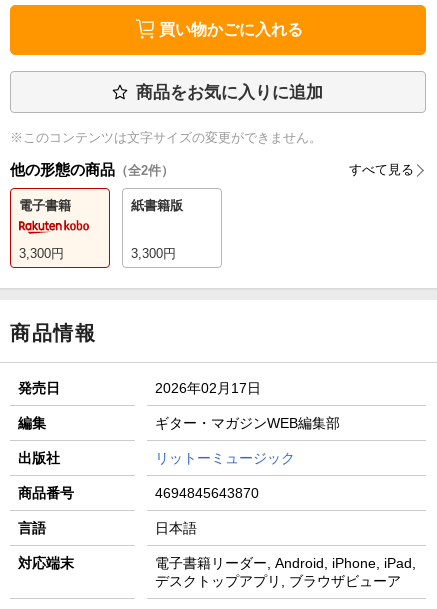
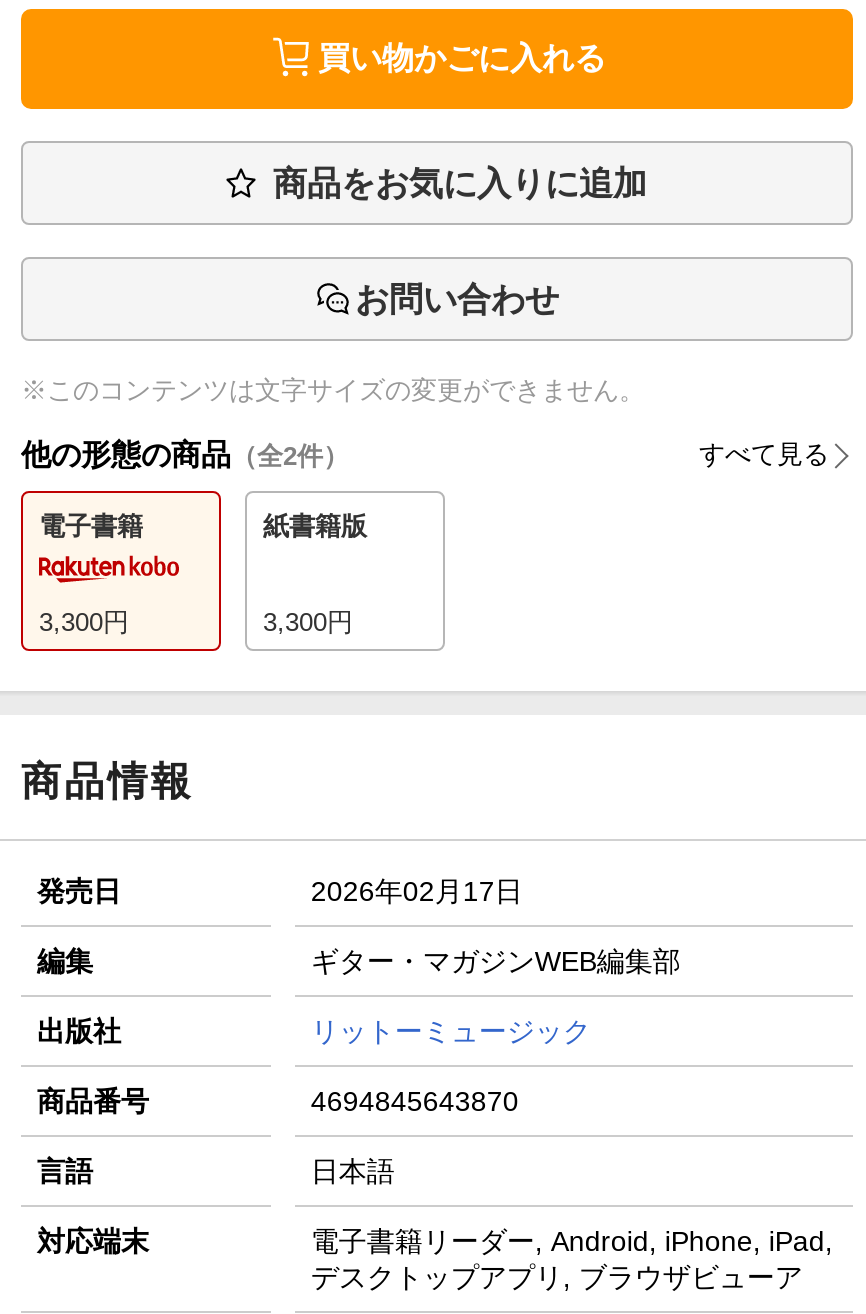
none -> [355,281,559,319] お問い合わせ

